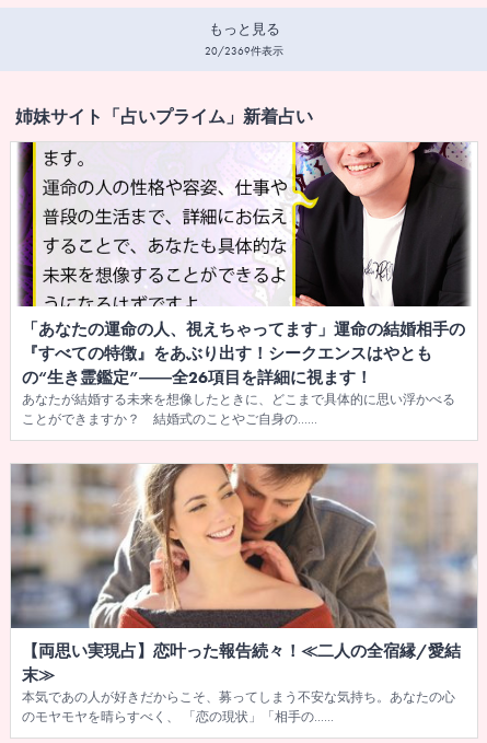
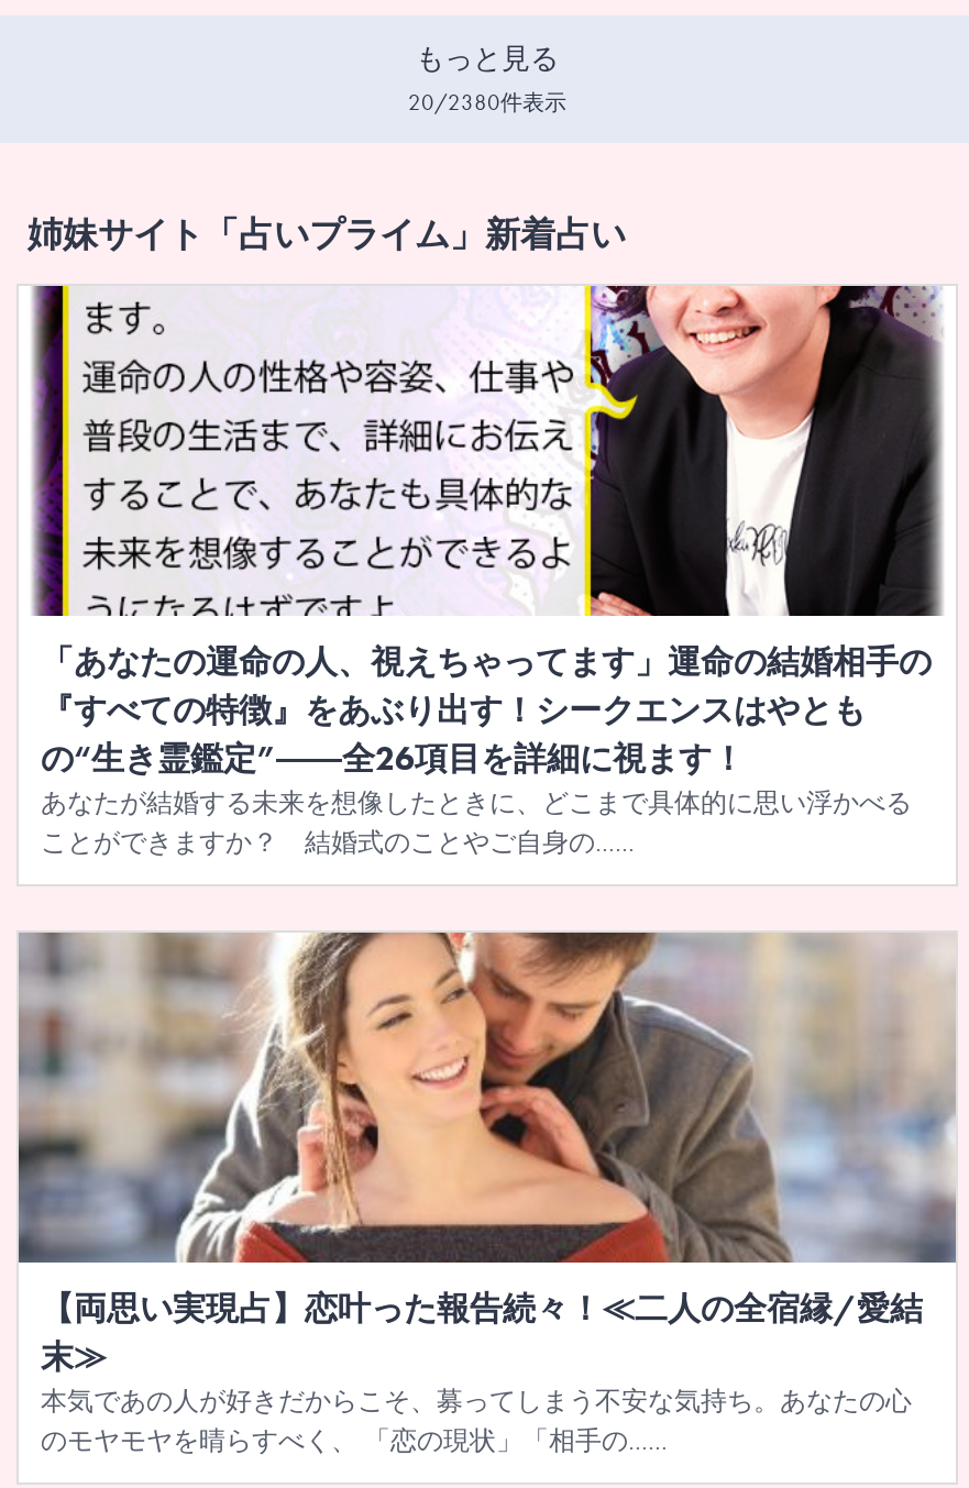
[205,44,283,58] 20/2369件表示 -> [408,88,566,117] 20/2380件表示

